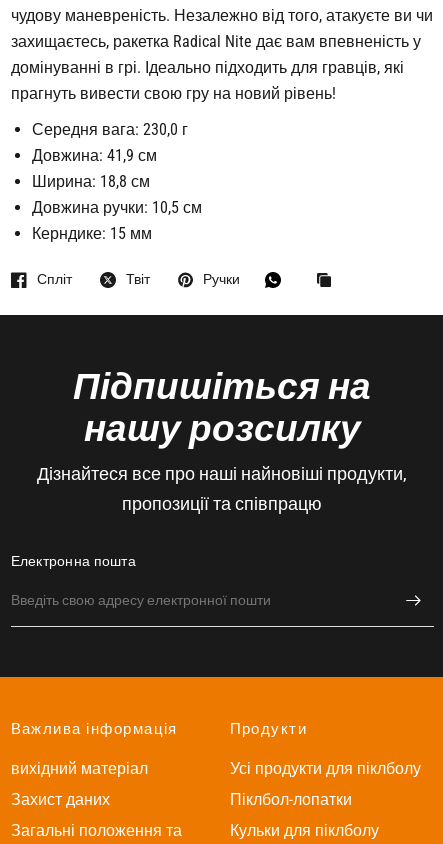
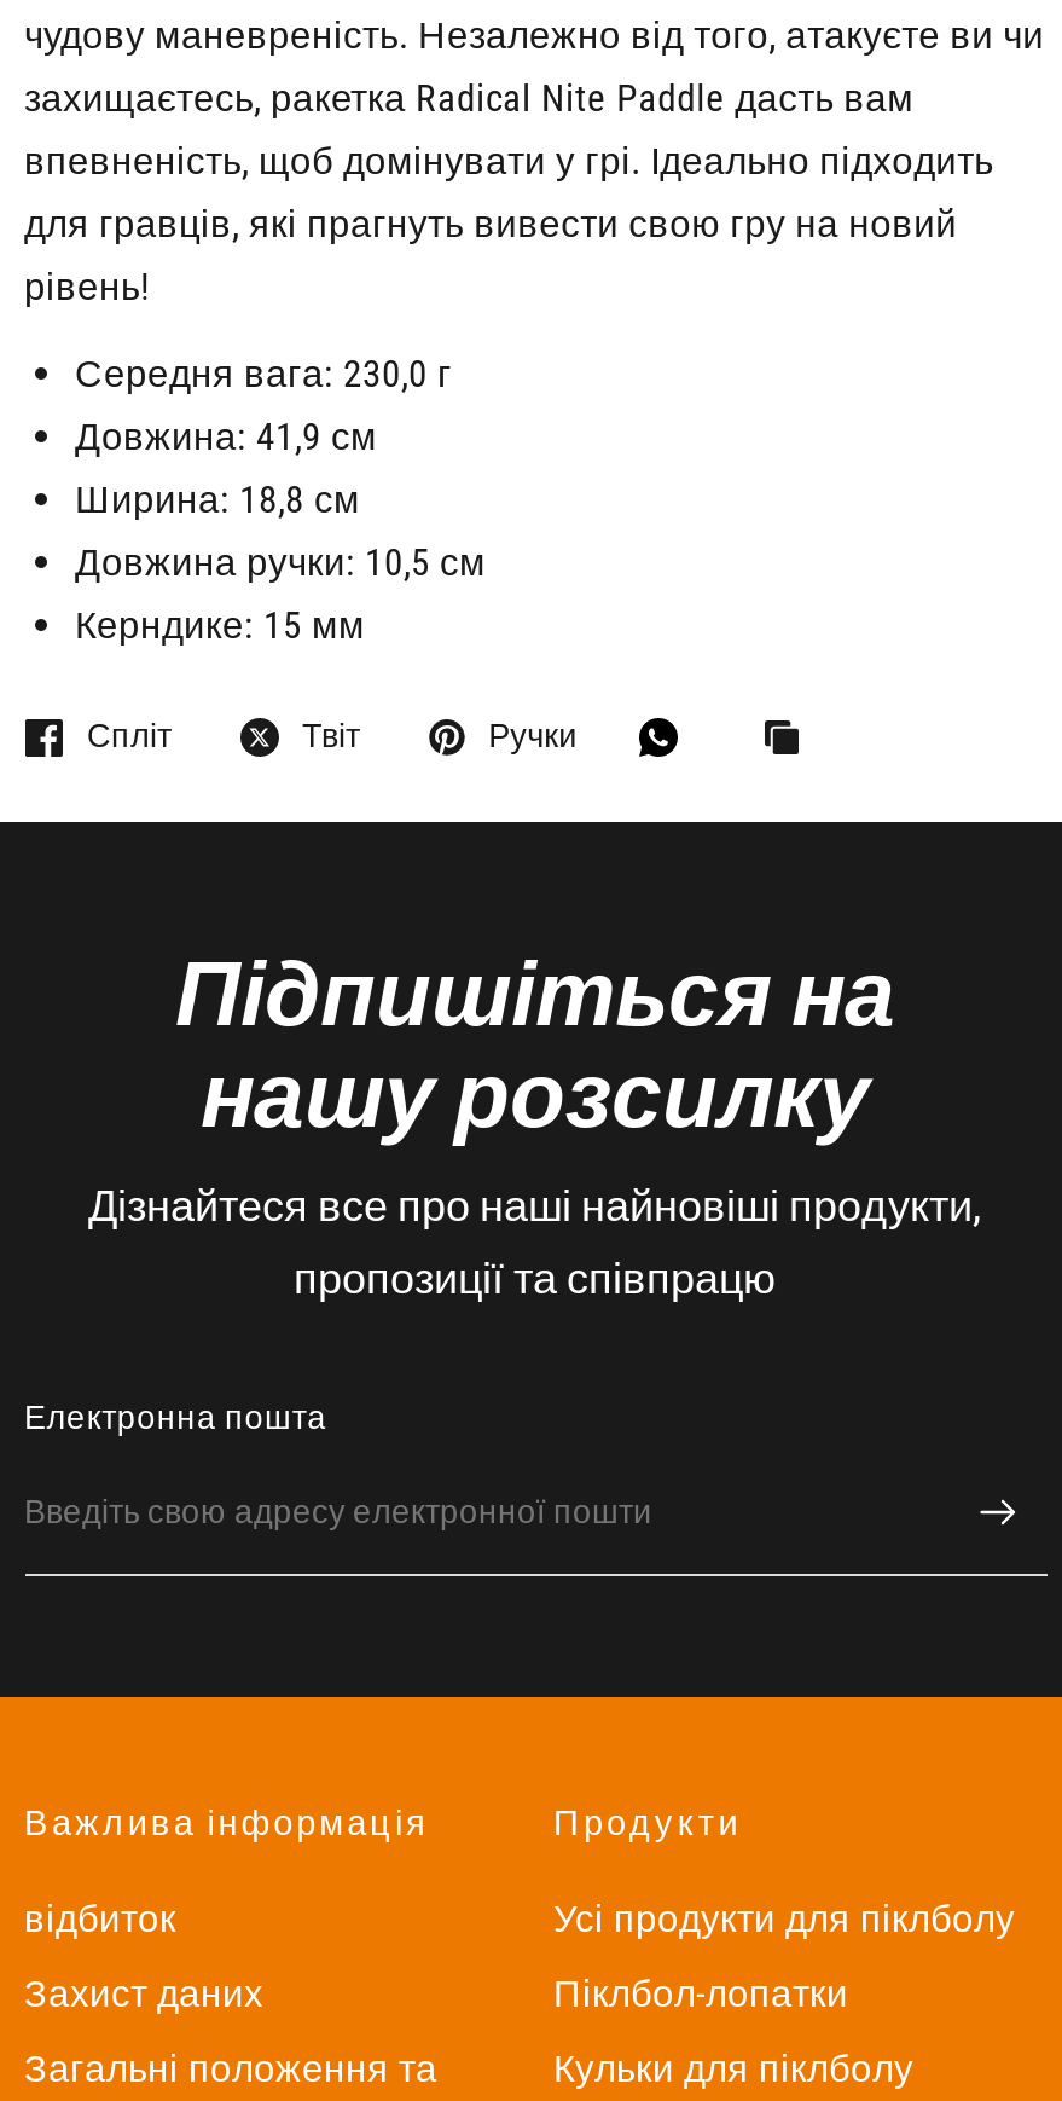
[10,31,421,102] захищаєтесь, ракетка Radical Nite дає вам впевненість у | домінуванні в грі. Ідеально підходить для гравців, які | прагнуть вивести свою гру на новий рівень! -> [24,74,993,308] захищаєтесь, ракетка Radical Nite Paddle дасть вам | впевненість, щоб домінувати у грі. Ідеально підходить | для гравців, які прагнуть вивести свою гру на новий | рівень!
[10,759,147,778] вихідний матеріал -> [24,1895,176,1941] відбиток

